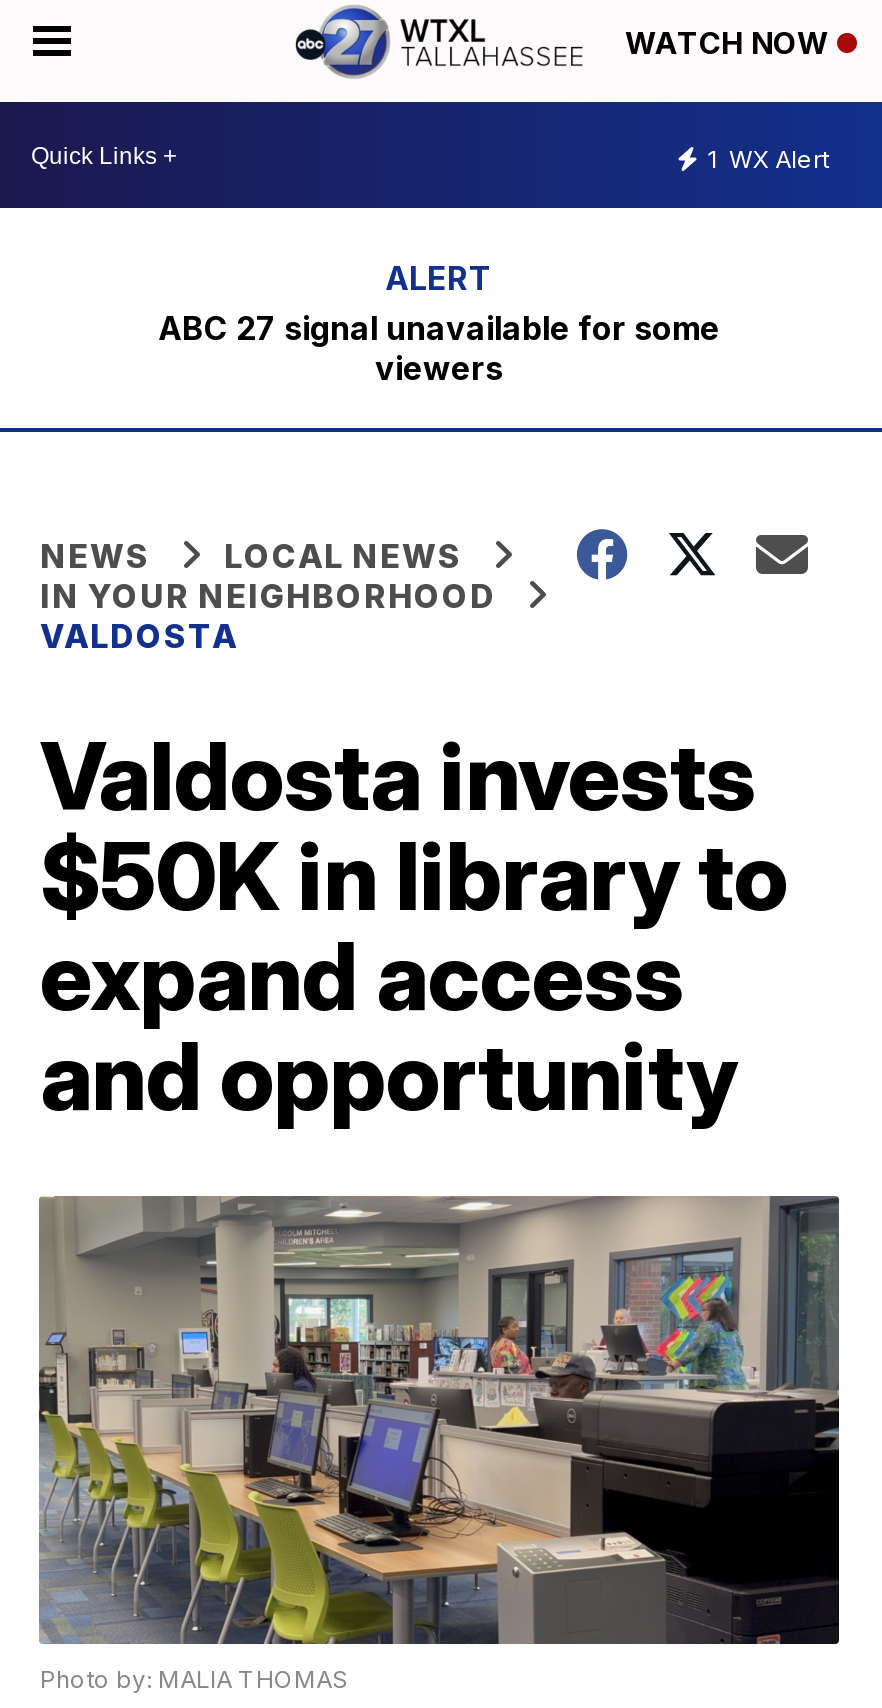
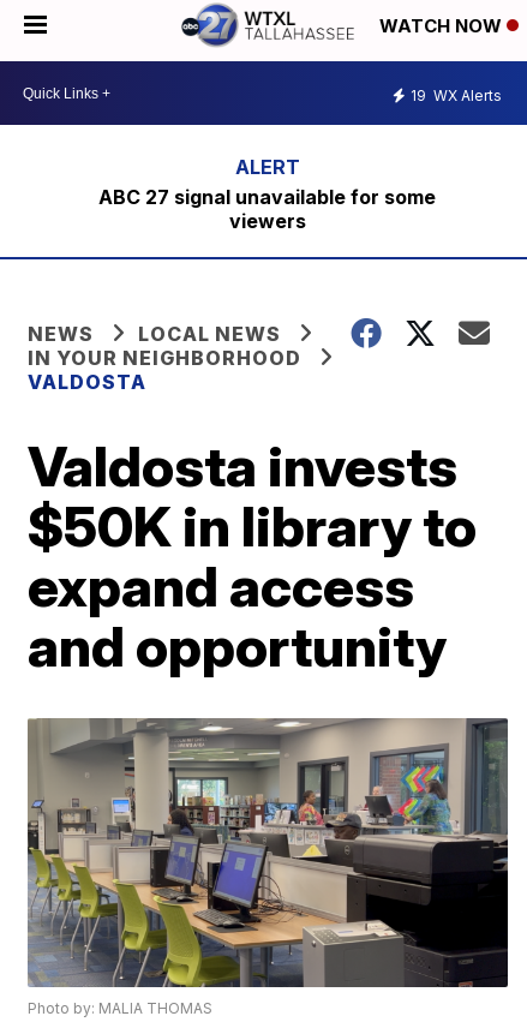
[707,143,829,173] 1 WX Alert -> [411,86,502,104] 19 WX Alerts

